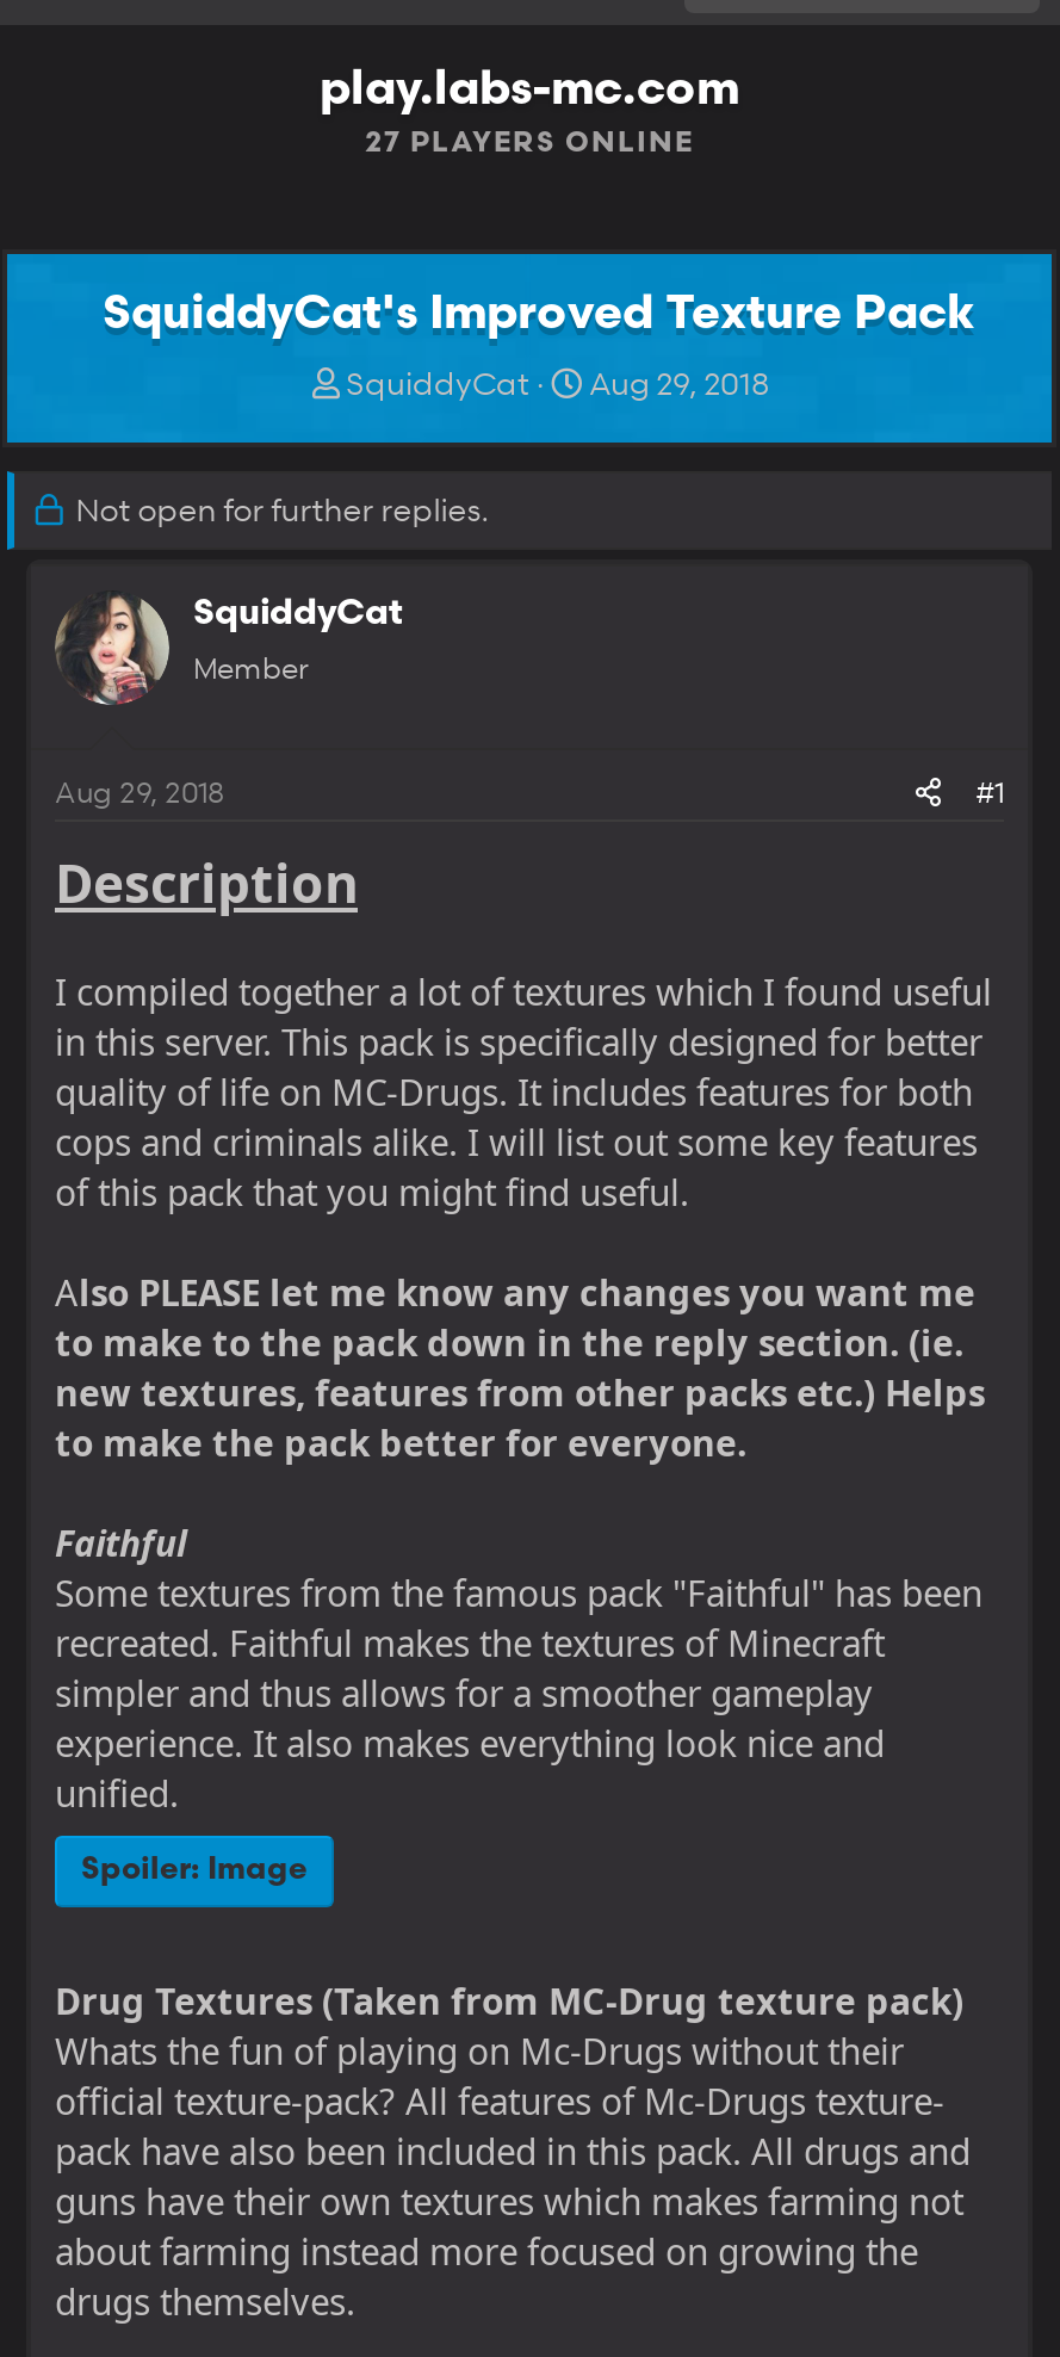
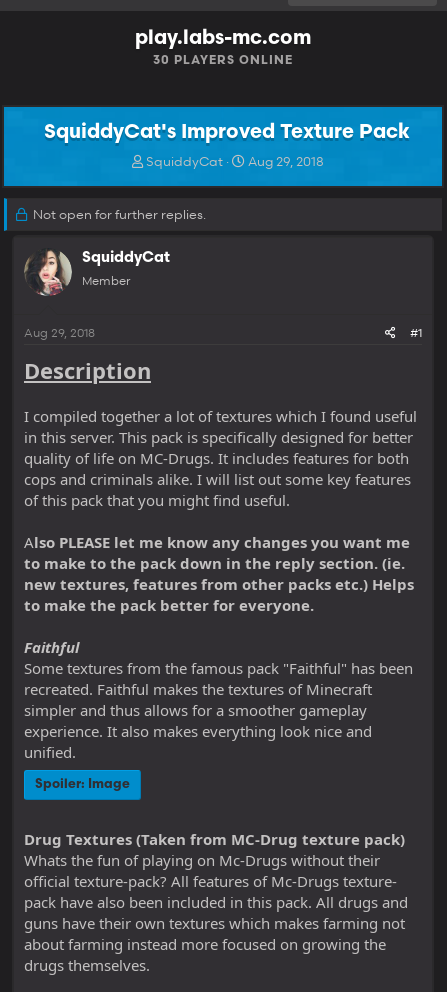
[365,130,694,159] 27 PLAYERS ONLINE -> [153,55,293,67] 30 PLAYERS ONLINE

